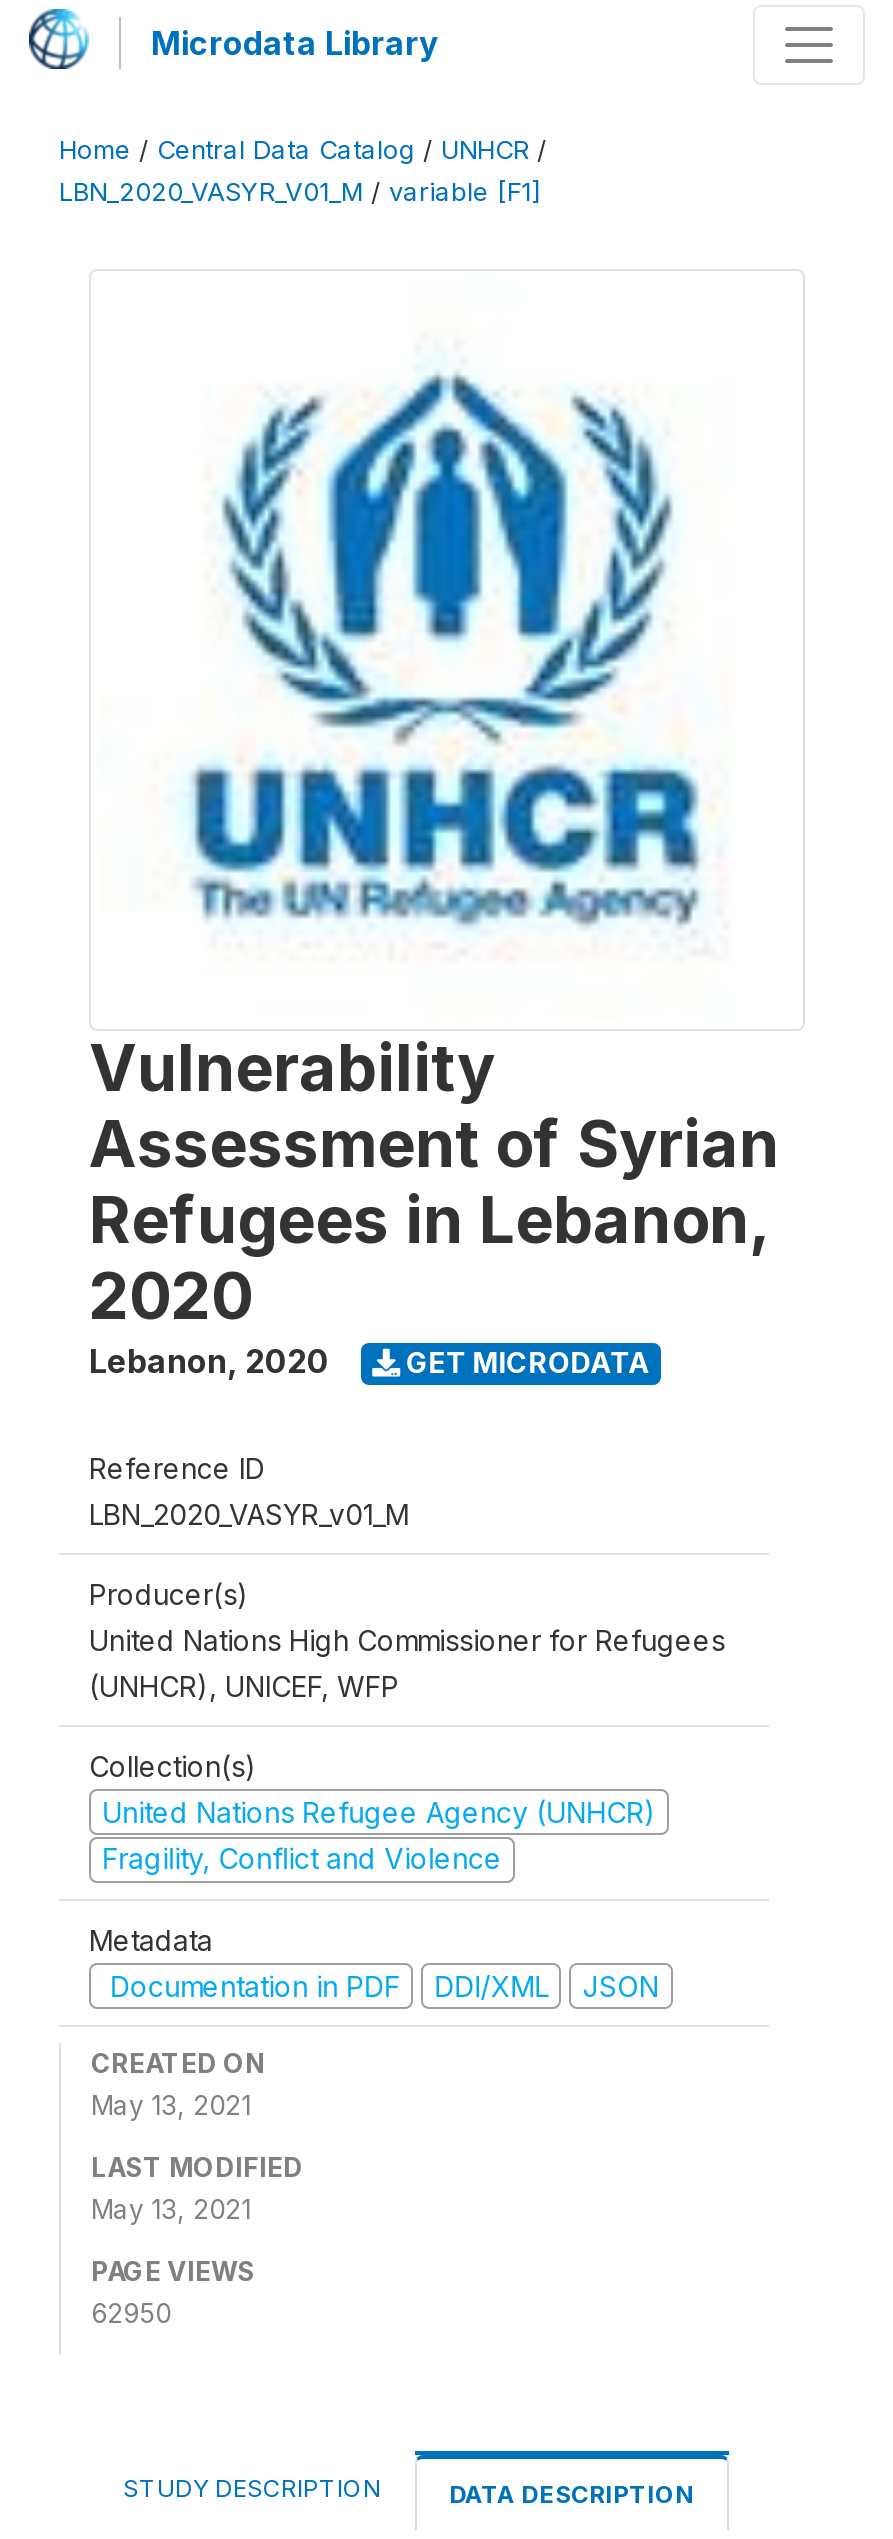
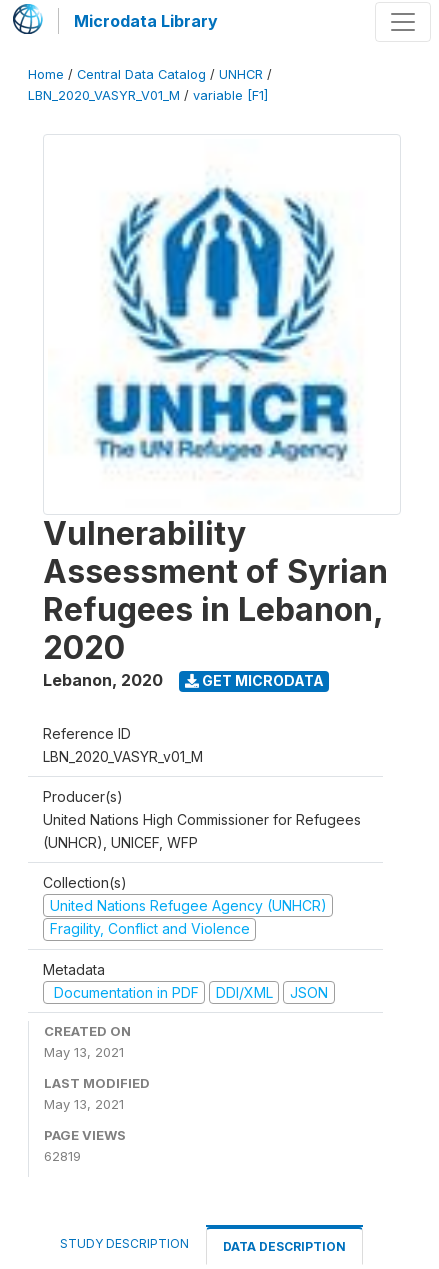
[91,2298,171,2330] 62950 -> [44,1148,81,1164] 62819

